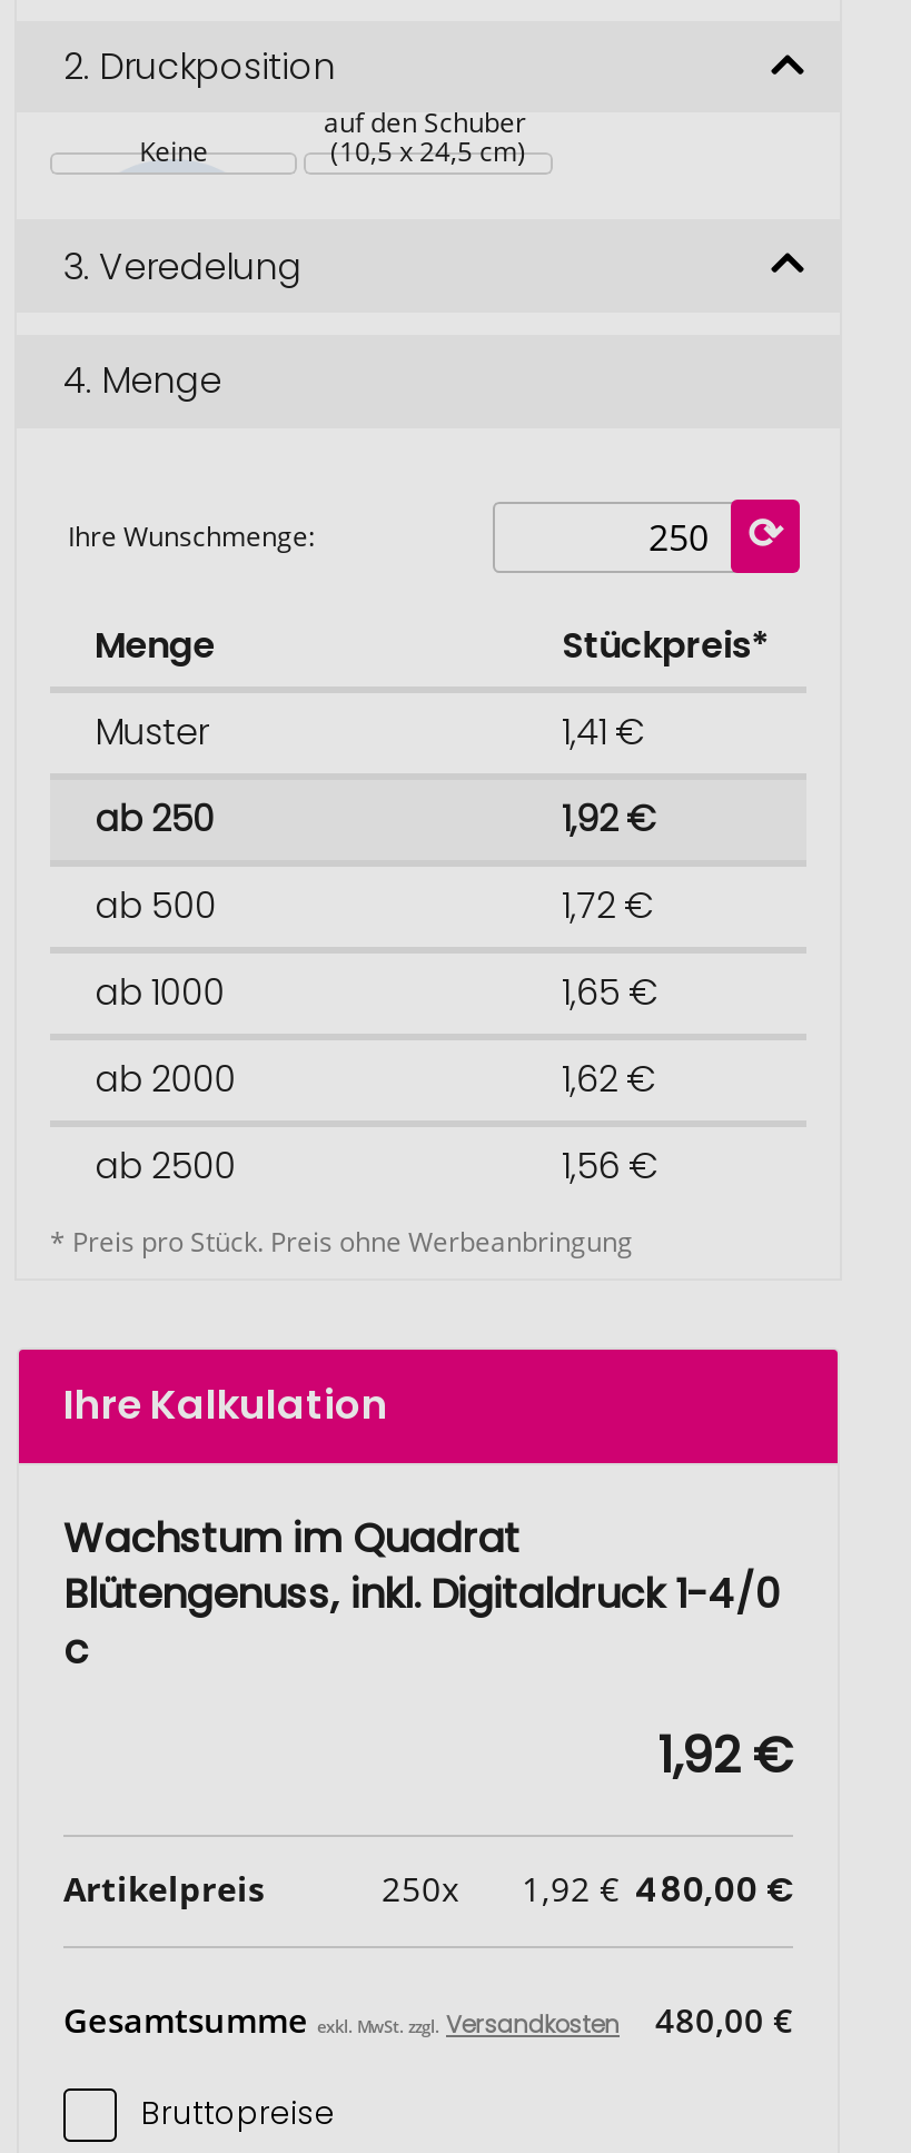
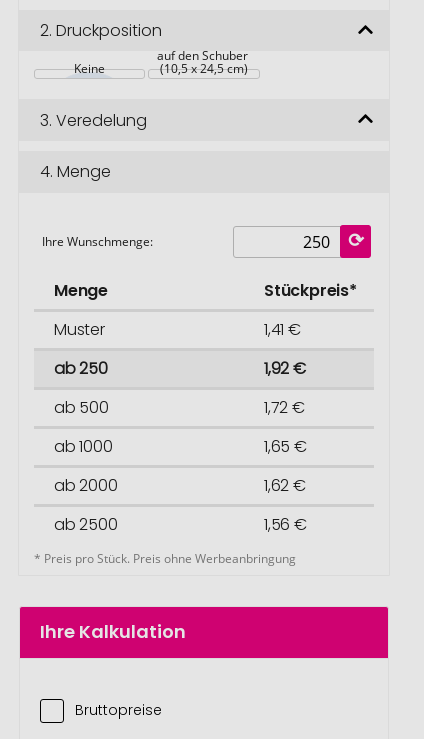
[63,1509,793,2041] Wachstum im Quadrat | Blütengenuss, inkl. Digitaldruck 1-4/0 | c | 1,92 € | Artikelpreis | 250x | 1,92 € 480,00 € | Gesamtsumme exkl. MwSt. zzgl. Versandkosten | 480,00 € -> none

